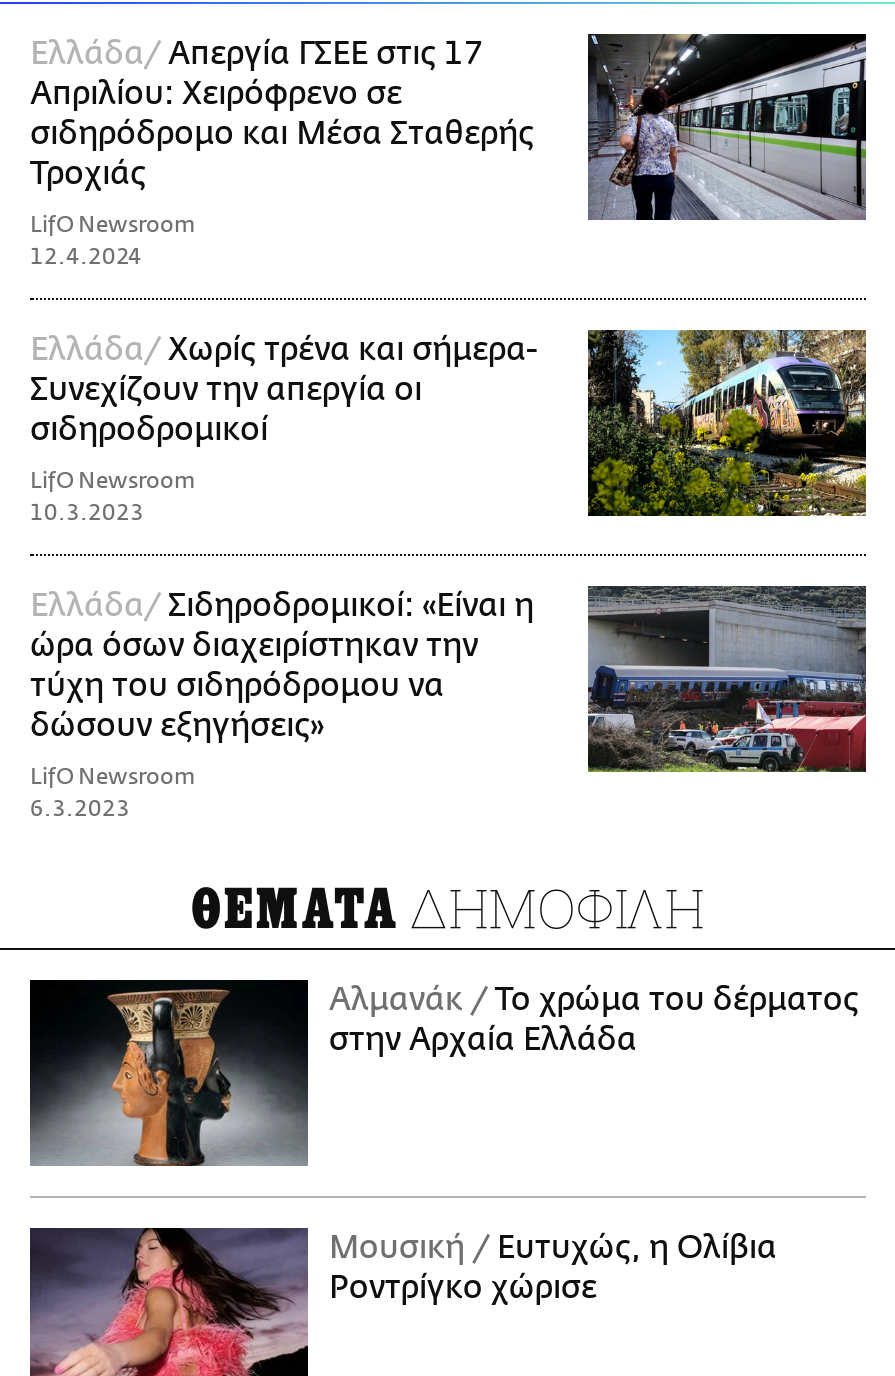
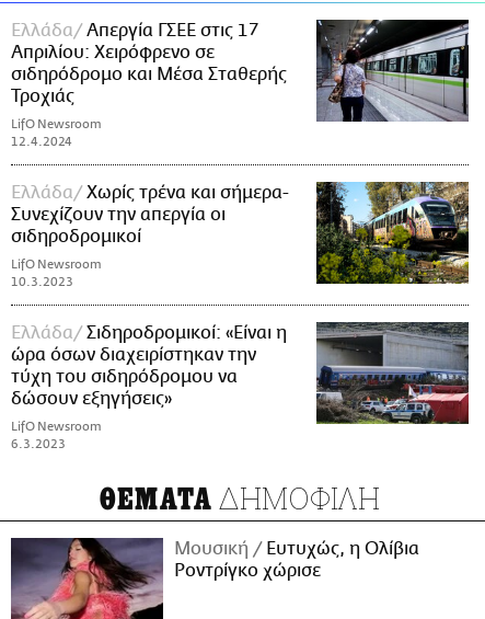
[30,978,859,1168] [image] | Αλμανάκ Το χρώμα του δέρματος | στην Αρχαία Ελλάδα -> none

